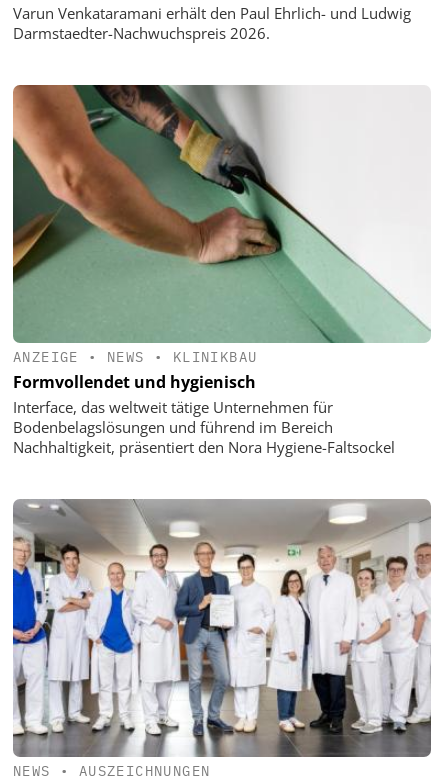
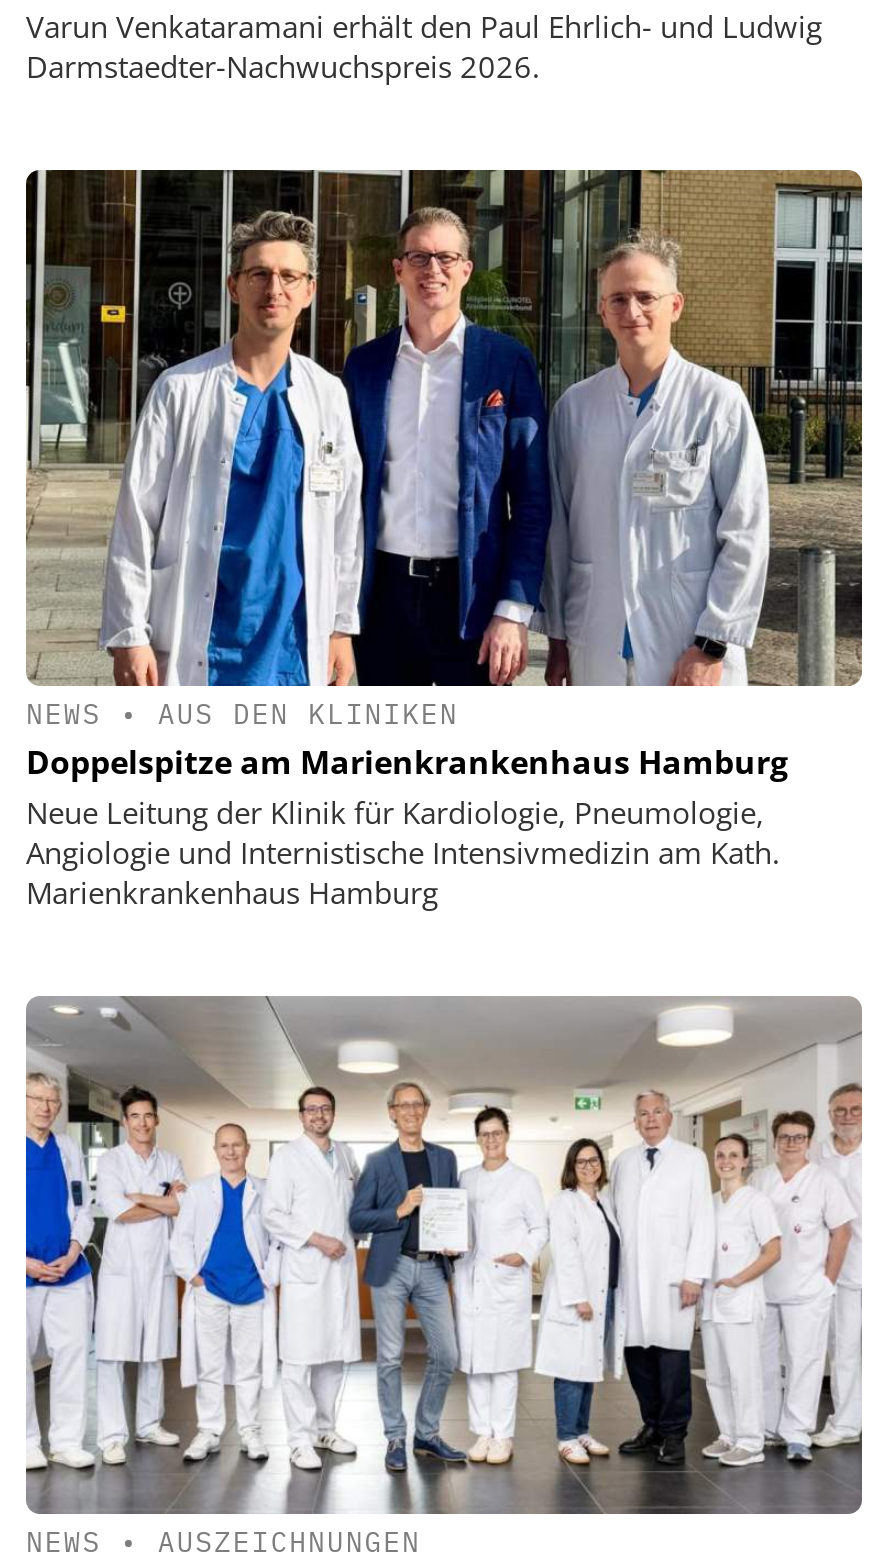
[12,84,431,457] [image] | ANZEIGE • NEWS • KLINIKBAU | Formvollendet und hygienisch | Interface, das weltweit tätige Unternehmen für | Bodenbelagslösungen und führend im Bereich | Nachhaltigkeit, präsentiert den Nora Hygiene-Faltsockel -> [24,168,864,913] [image] | NEWS • AUS DEN KLINIKEN | Doppelspitze am Marienkrankenhaus Hamburg | Neue Leitung der Klinik für Kardiologie, Pneumologie, | Angiologie und Internistische Intensivmedizin am Kath. | Marienkrankenhaus Hamburg

